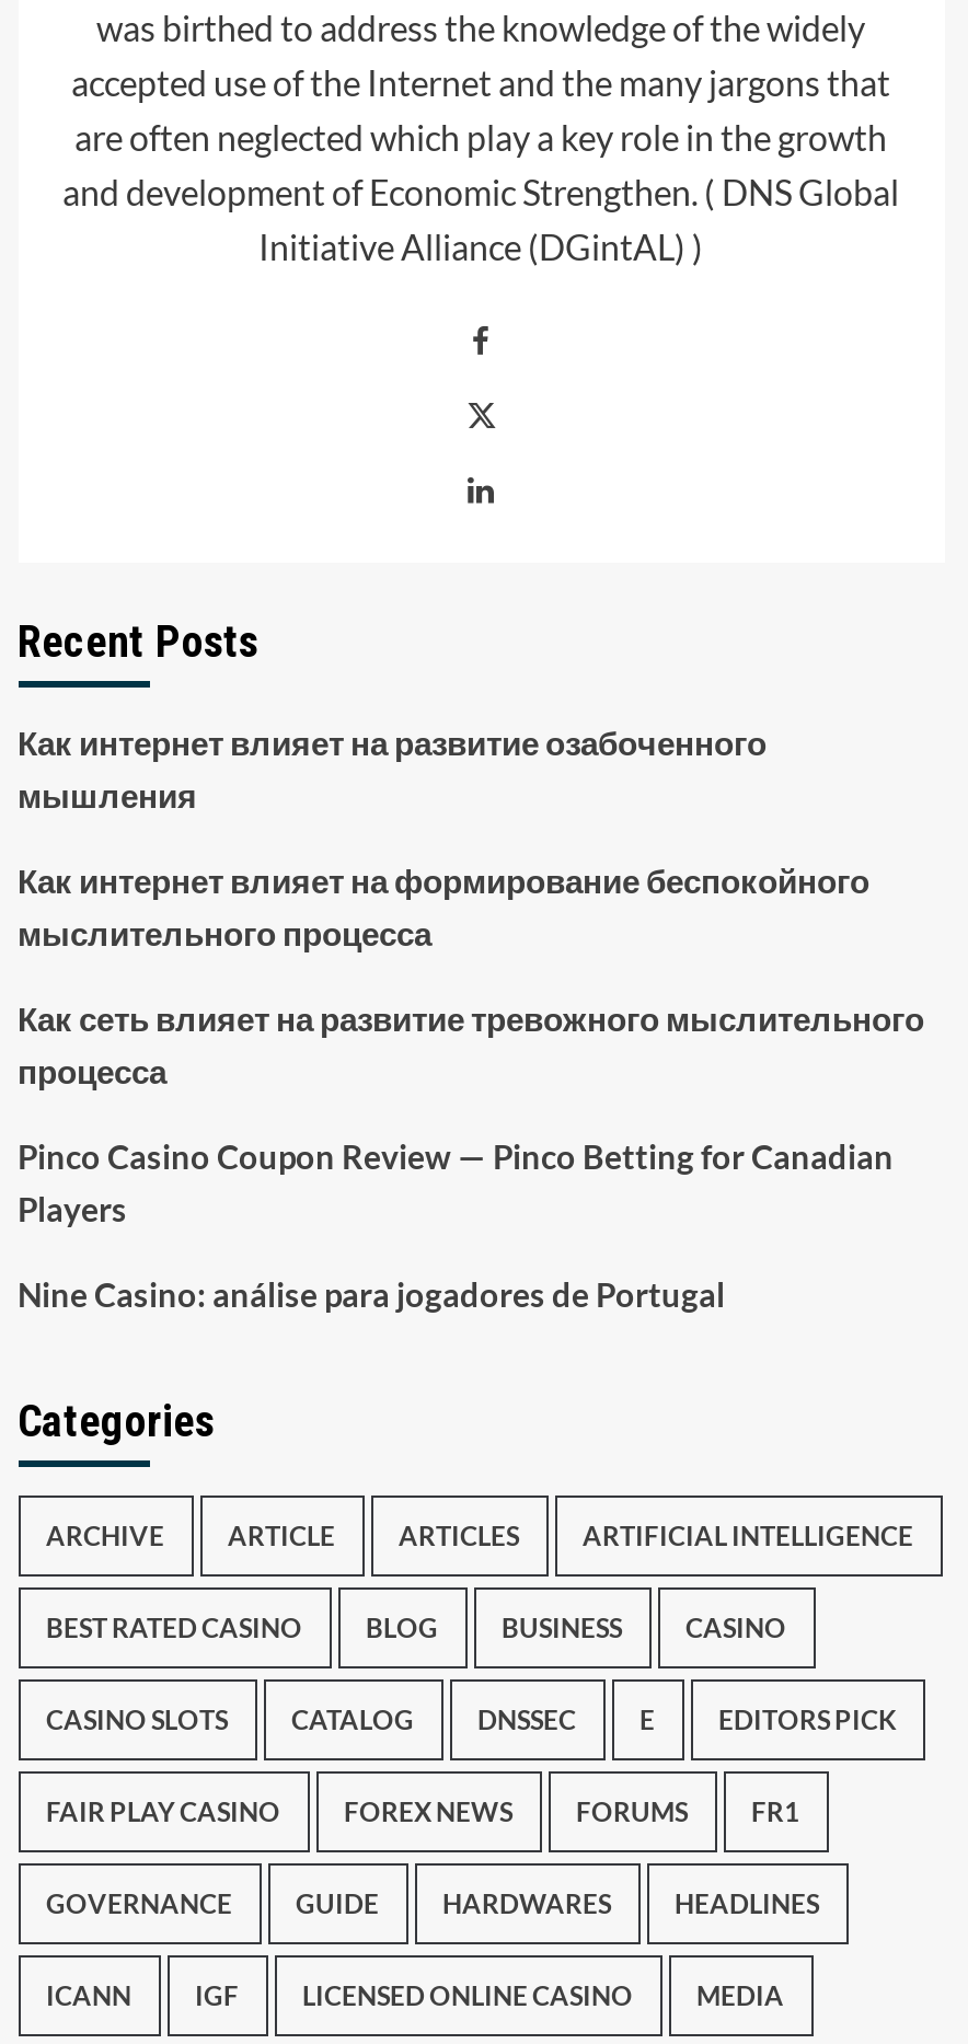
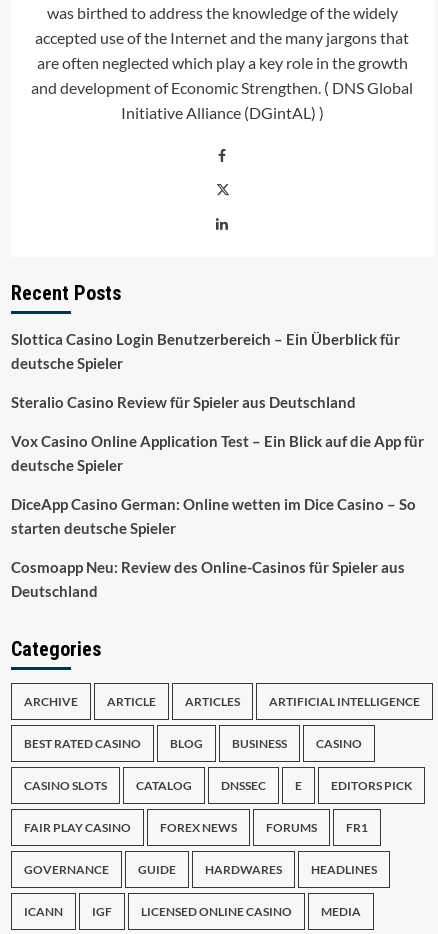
[18,722,767,814] Как интернет влияет на развитие озабоченного | мышления -> [10,330,399,372] Slottica Casino Login Benutzerbereich – Ein Überblick für | deutsche Spieler
[18,860,869,952] Как интернет влияет на формирование беспокойного | мыслительного процесса -> [10,393,355,411] Steralio Casino Review für Spieler aus Deutschland
[18,998,924,1090] Как сеть влияет на развитие тревожного мыслительного | процесса -> [10,432,423,474] Vox Casino Online Application Test – Ein Blick auf die App für | deutsche Spieler
[18,1136,894,1228] Pinco Casino Coupon Review — Pinco Betting for Canadian | Players -> [10,495,415,537] DiceApp Casino German: Online wetten im Dice Casino – So | starten deutsche Spieler
[18,1274,725,1313] Nine Casino: análise para jogadores de Portugal -> [10,558,404,600] Cosmoapp Neu: Review des Online-Casinos für Spieler aus | Deutschland

